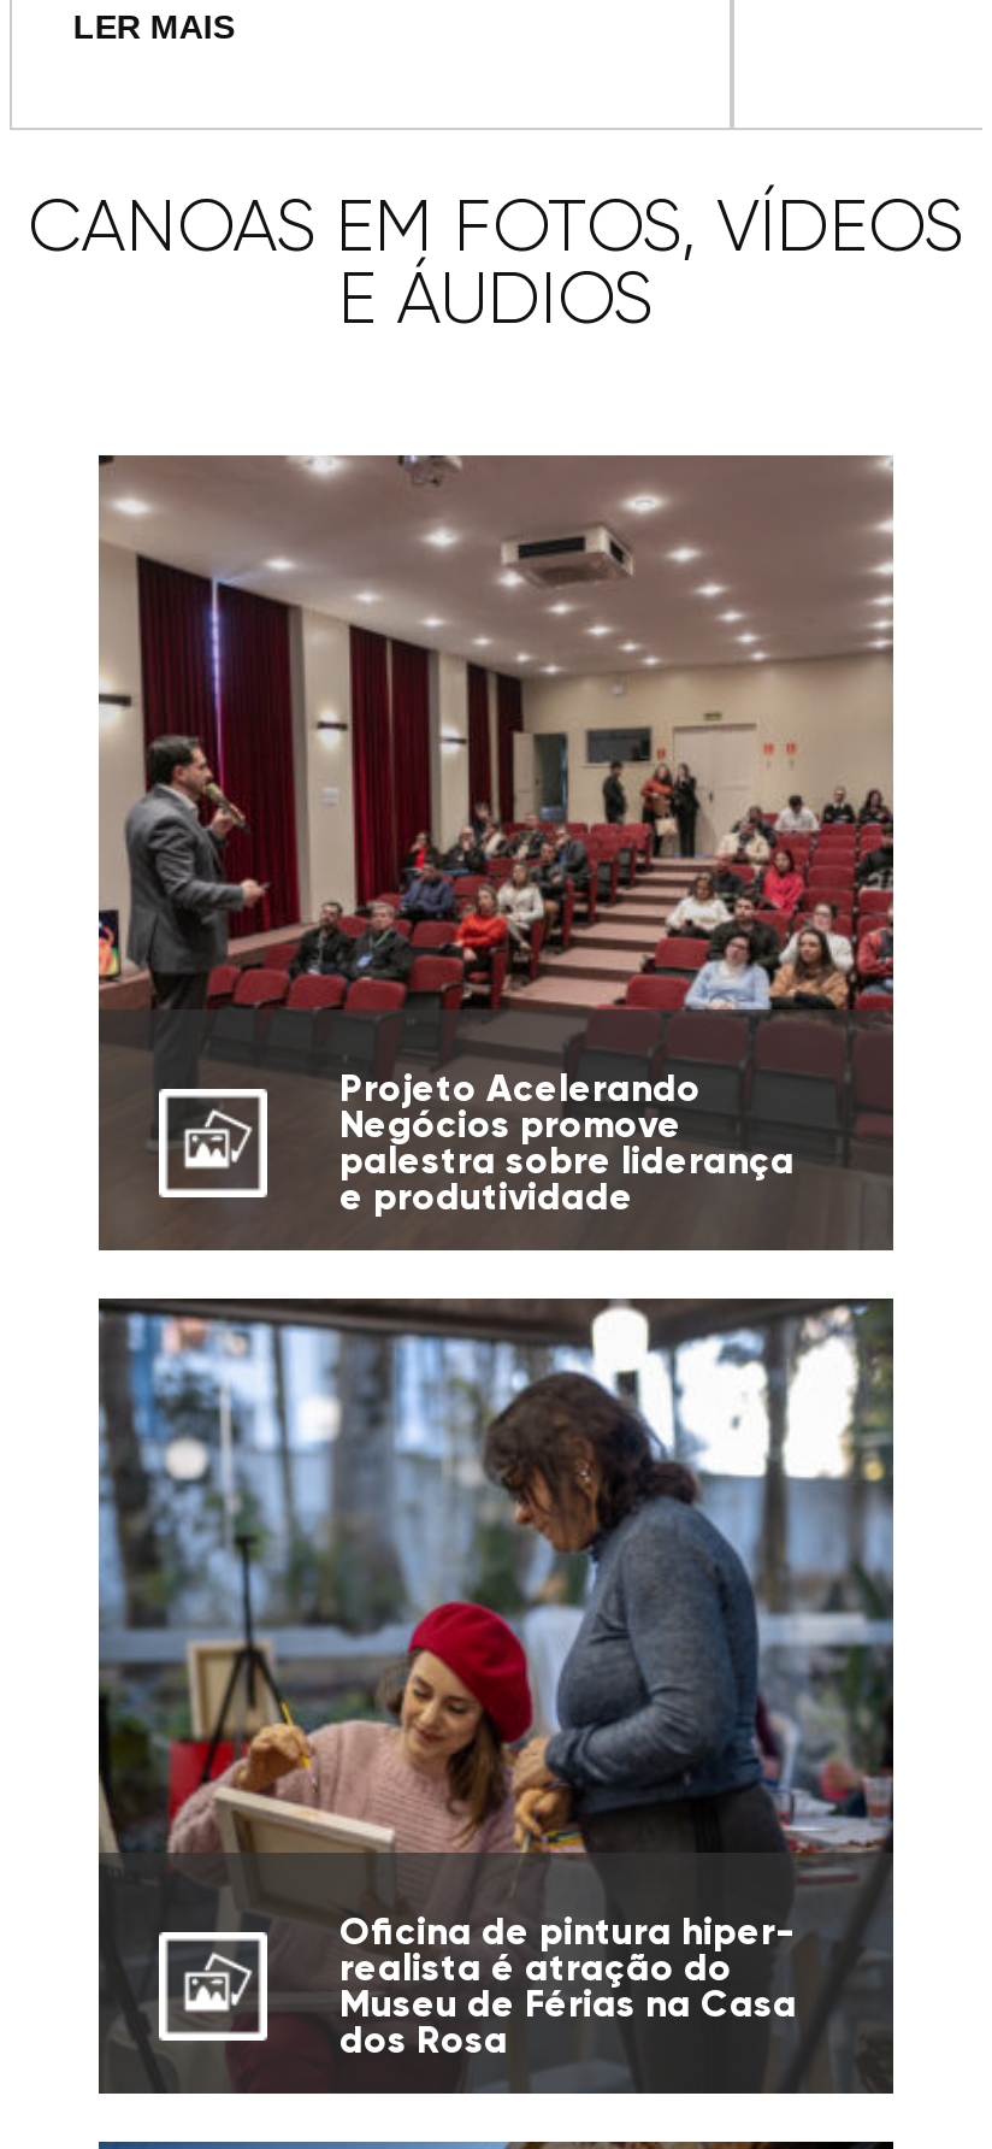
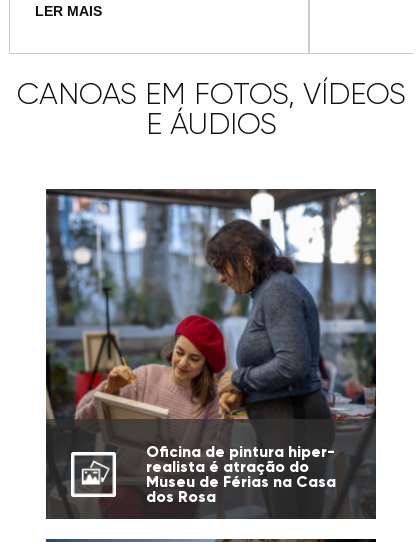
[96,455,896,1250] [image] | Projeto Acelerando | Negócios promove | palestra sobre liderança | e produtividade -> none

